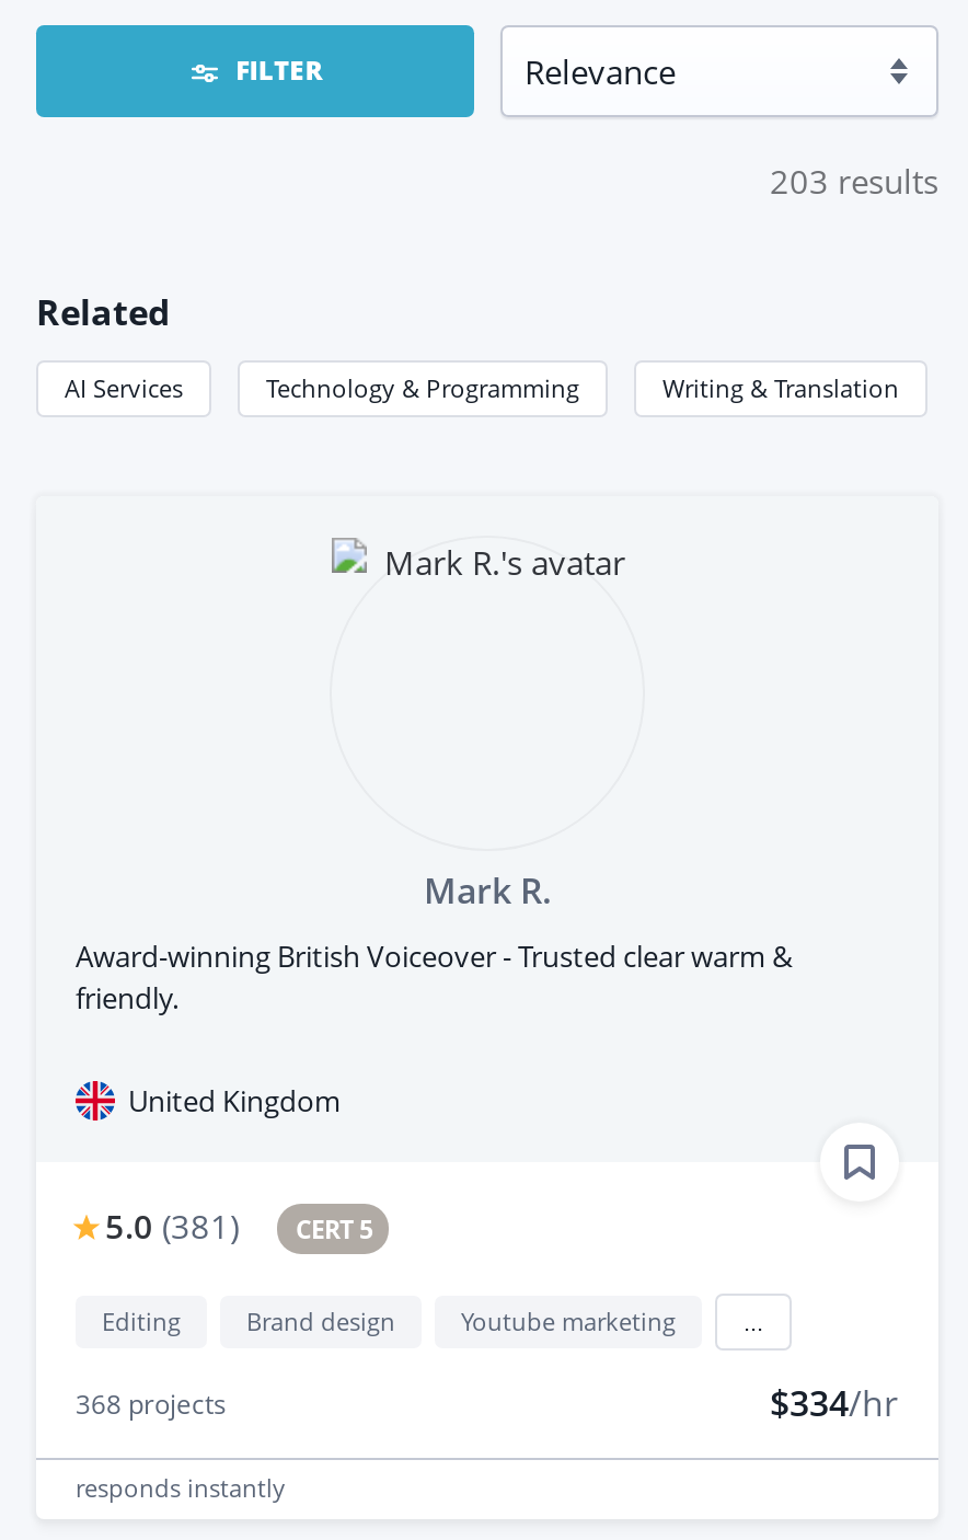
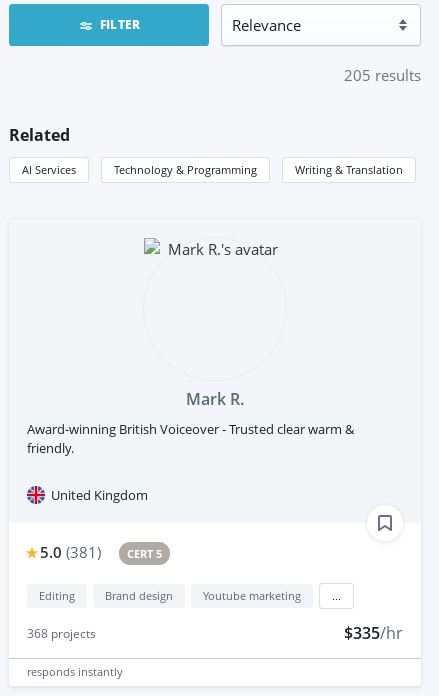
[770,159,938,203] 203 results -> [344,65,421,85] 205 results
[770,1378,899,1427] $334/hr -> [344,622,403,644] $335/hr

